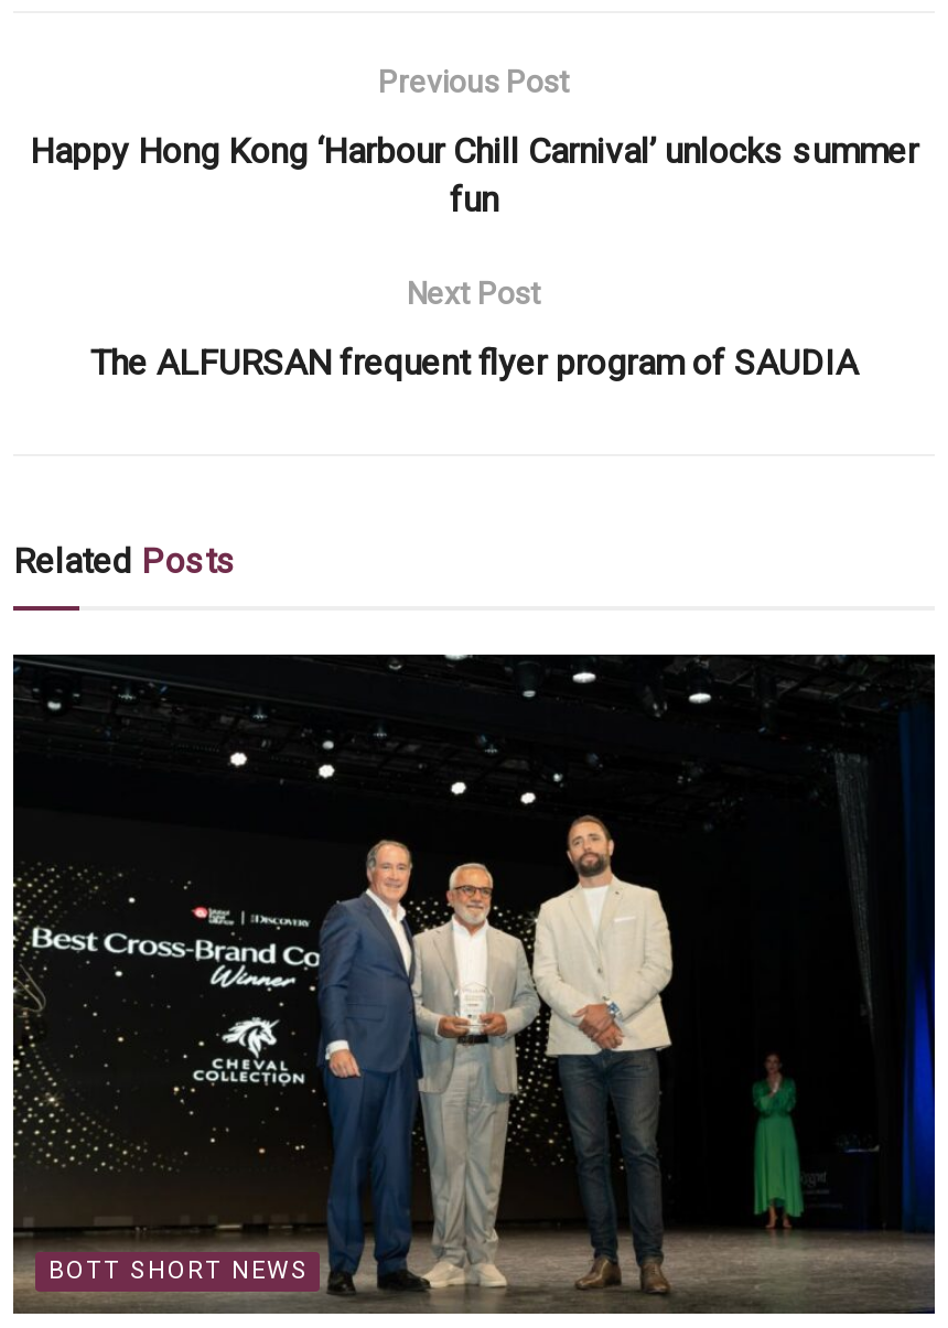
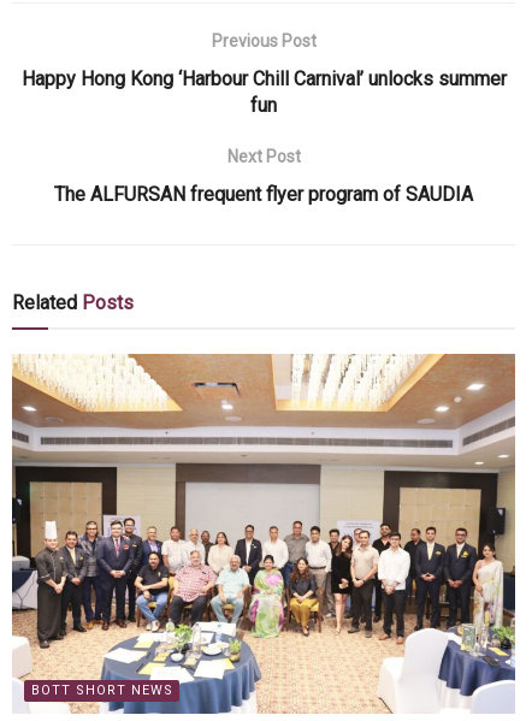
[11,651,937,1317] [image] -> [11,353,516,715] [image]

